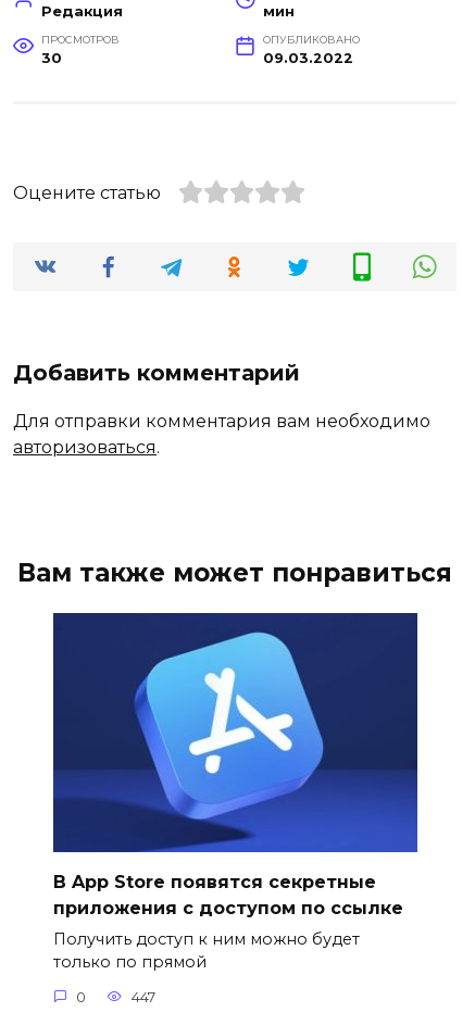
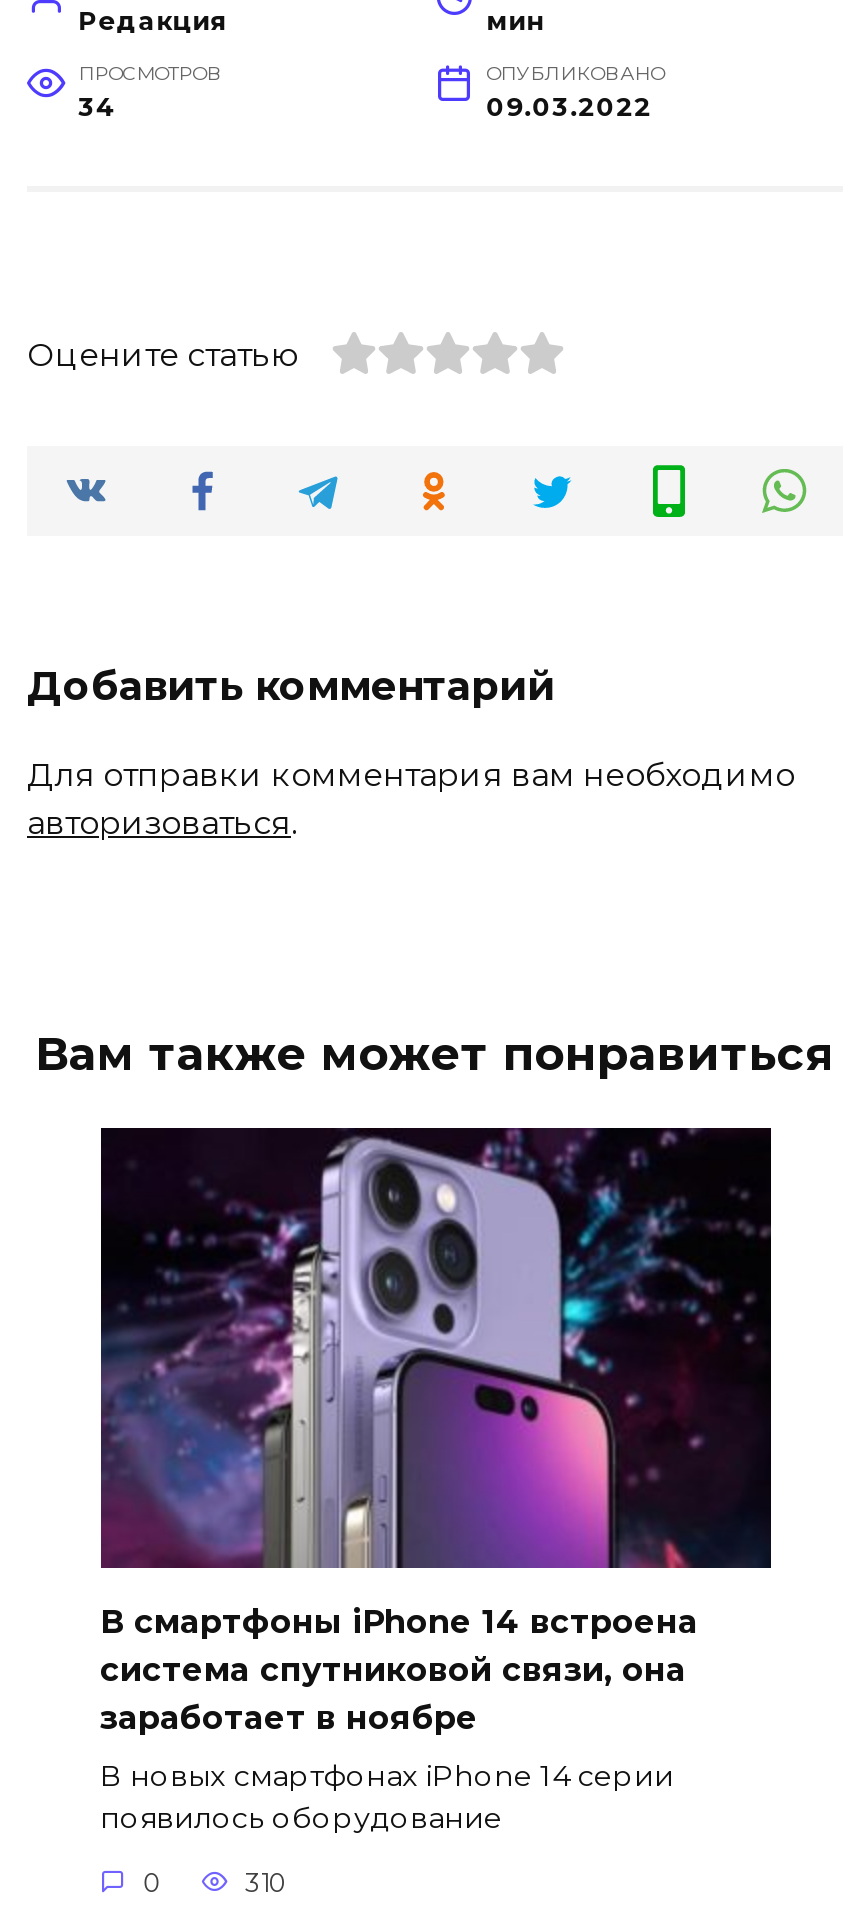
[41,50,62,66] 30 -> [78,92,116,122] 34
[53,612,418,918] [image] | В App Store появятся секретные | приложения с доступом по ссылке -> [100,1128,773,1738] [image] | В смартфоны iPhone 14 встроена | система спутниковой связи, она | заработает в ноябре
[53,930,359,972] Получить доступ к ним можно будет | только по прямой -> [100,1759,674,1837] В новых смартфонах iPhone 14 серии | появилось оборудование
[132,989,155,1005] 447 -> [245,1868,287,1898] 310

